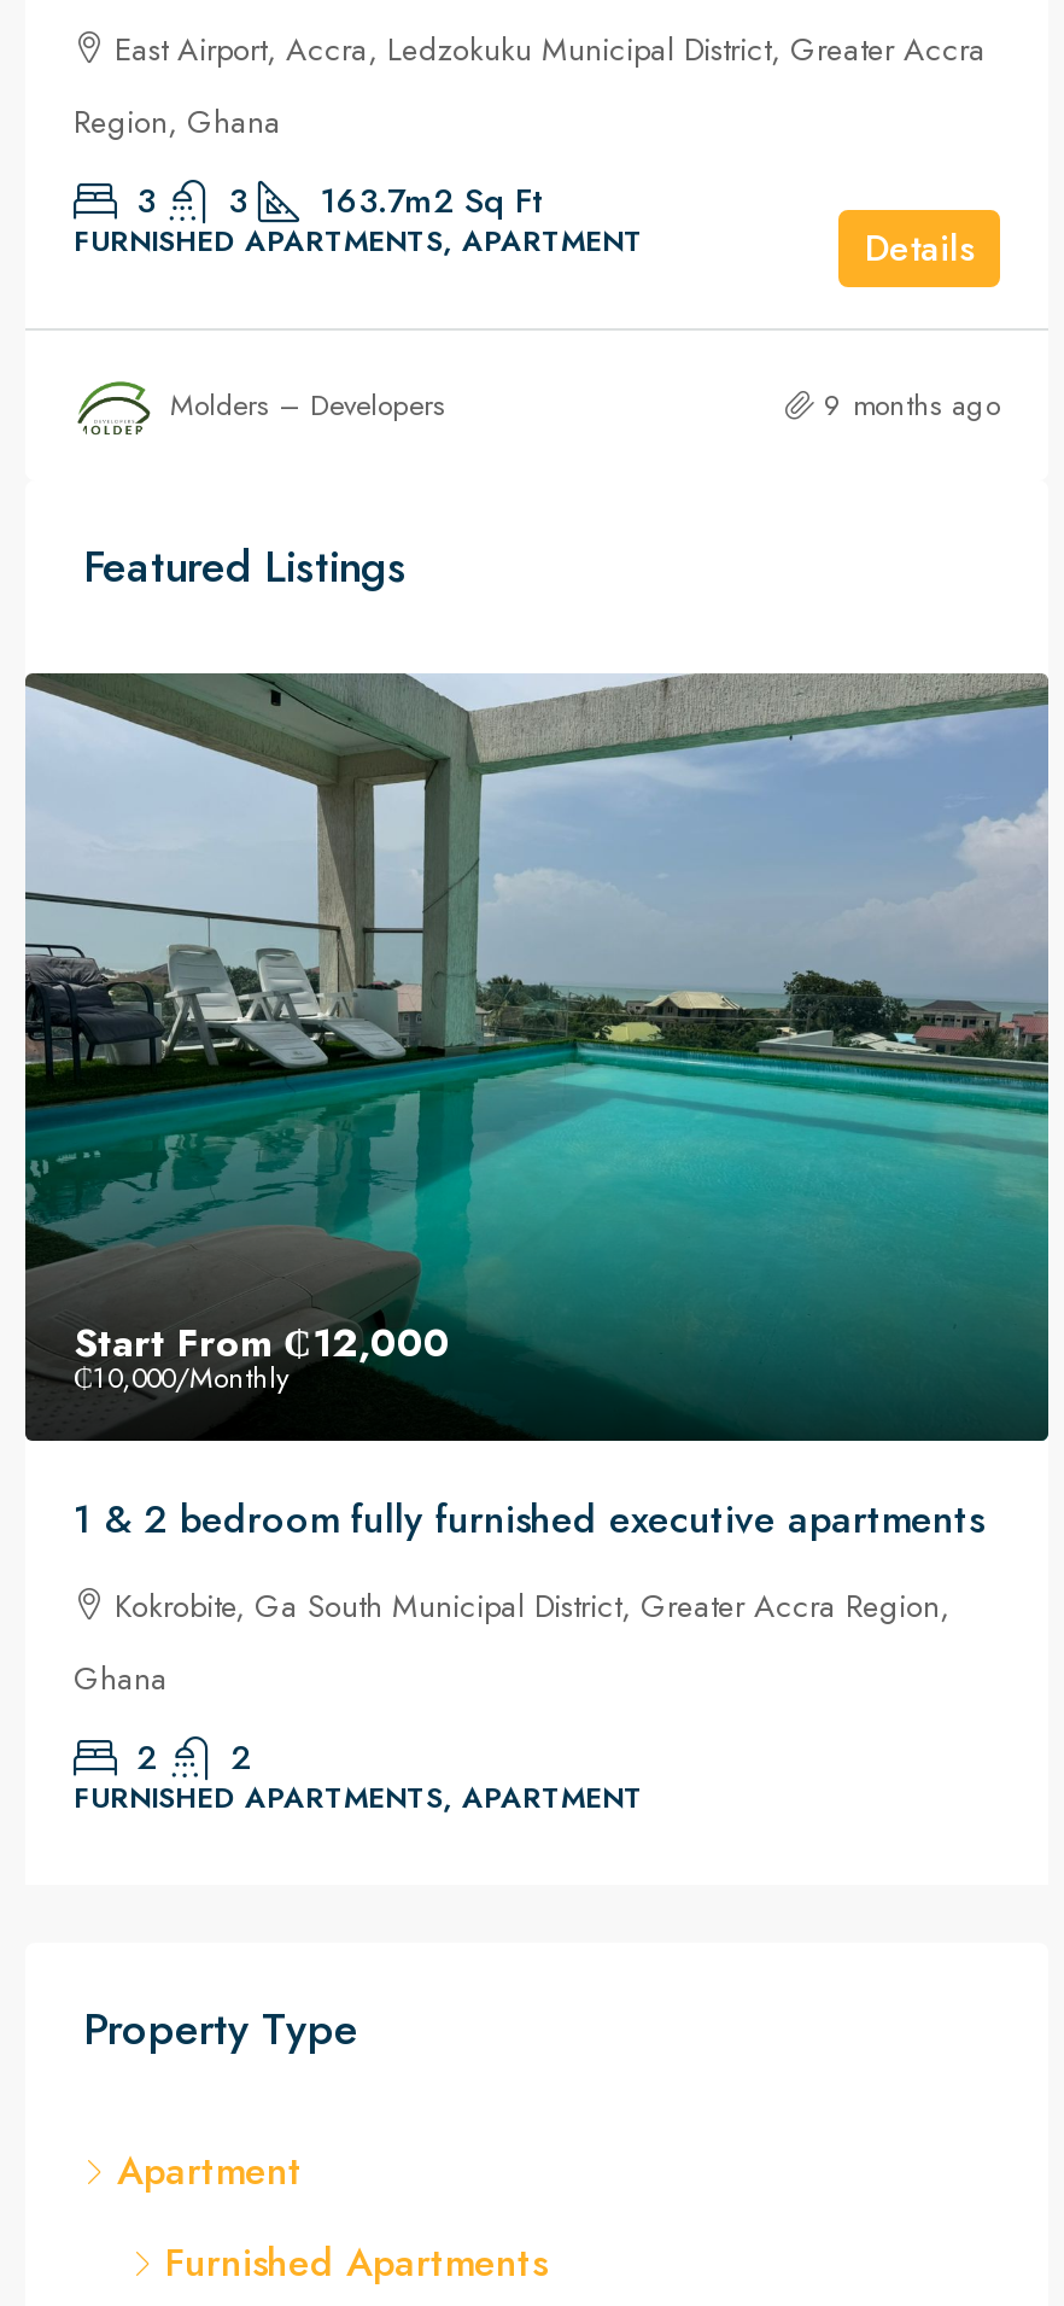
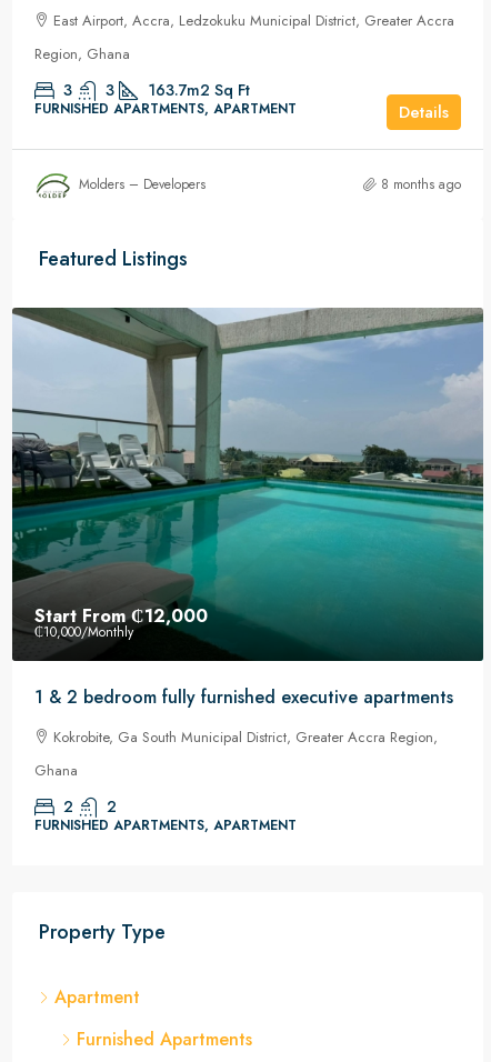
[824,384,1000,427] 9 months ago -> [381,175,461,195] 8 months ago

